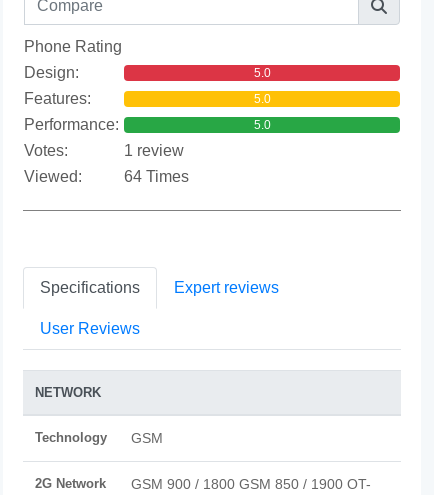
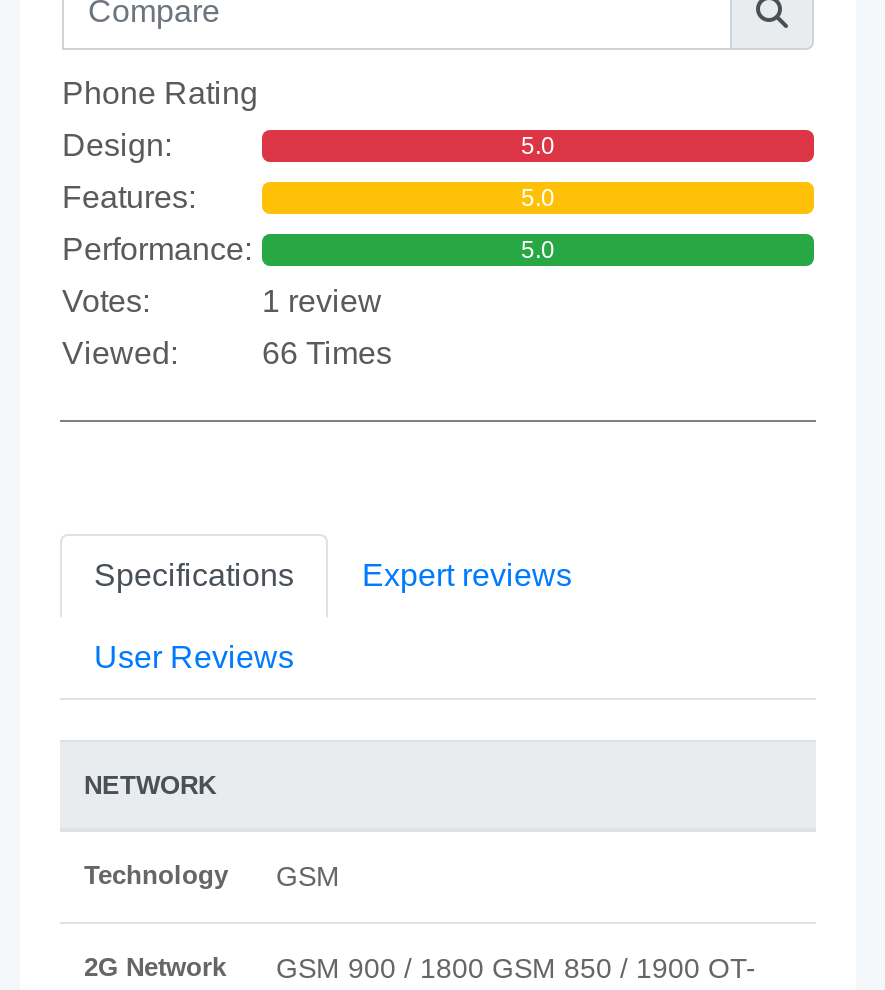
[124,168,189,185] 64 Times -> [262,336,392,370] 66 Times

